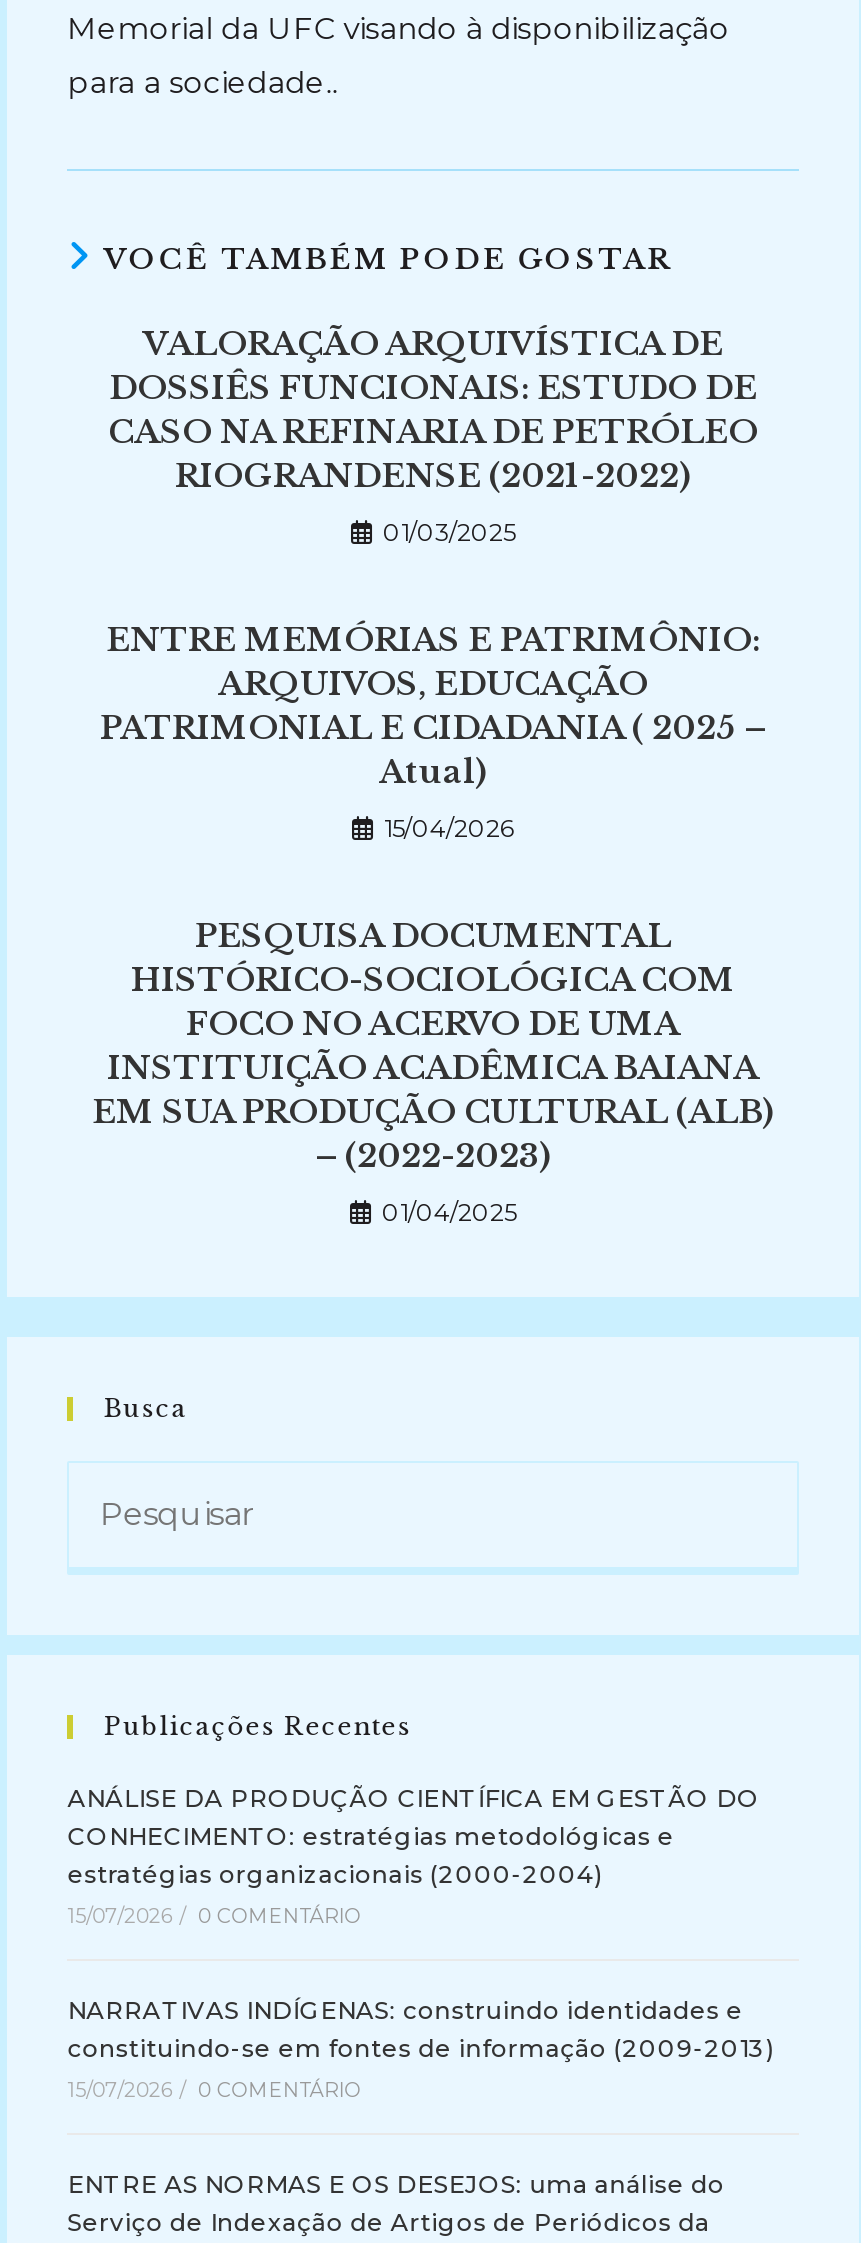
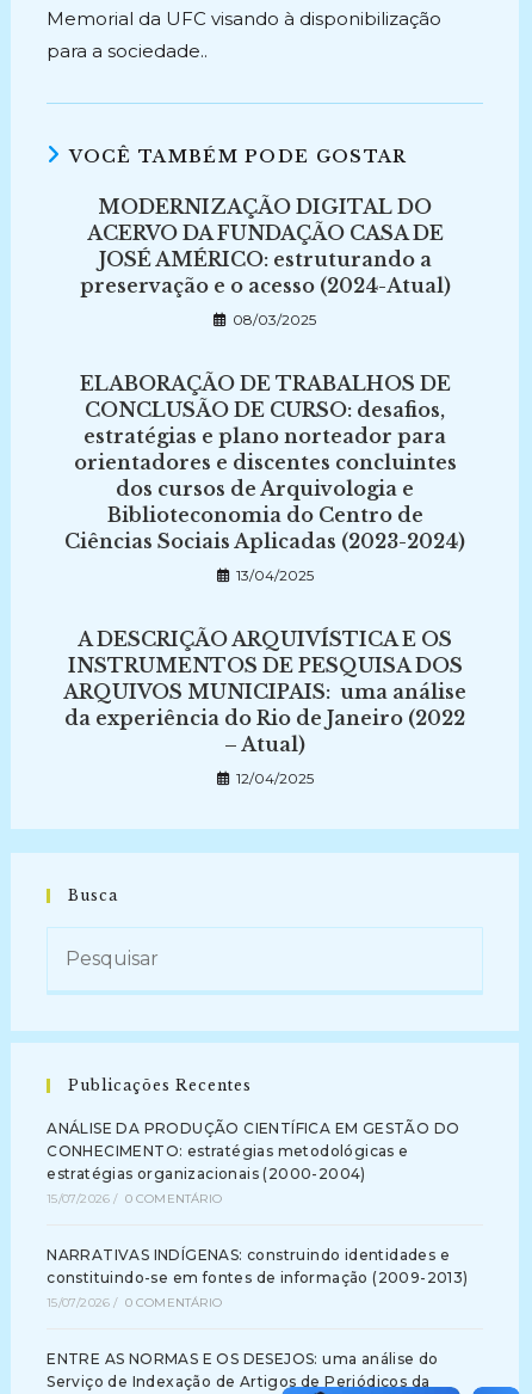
[108,323,758,495] VALORAÇÃO ARQUIVÍSTICA DE | DOSSIÊS FUNCIONAIS: ESTUDO DE | CASO NA REFINARIA DE PETRÓLEO | RIOGRANDENSE (2021-2022) -> [79,195,450,297] MODERNIZAÇÃO DIGITAL DO | ACERVO DA FUNDAÇÃO CASA DE | JOSÉ AMÉRICO: estruturando a | preservação e o acesso (2024-Atual)
[383,517,515,547] 01/03/2025 -> [233,311,316,328] 08/03/2025
[100,619,766,791] ENTRE MEMÓRIAS E PATRIMÔNIO: | ARQUIVOS, EDUCAÇÃO | PATRIMONIAL E CIDADANIA ( 2025 – | Atual) -> [64,371,465,553] ELABORAÇÃO DE TRABALHOS DE | CONCLUSÃO DE CURSO: desafios, | estratégias e plano norteador para | orientadores e discentes concluintes | dos cursos de Arquivologia e | Biblioteconomia do Centro de | Ciências Sociais Aplicadas (2023-2024)
[384,813,514,843] 15/04/2026 -> [236,566,313,584] 13/04/2025
[92,915,774,1175] PESQUISA DOCUMENTAL | HISTÓRICO-SOCIOLÓGICA COM | FOCO NO ACERVO DE UMA | INSTITUIÇÃO ACADÊMICA BAIANA | EM SUA PRODUÇÃO CULTURAL (ALB) | – (2022-2023) -> [63,627,466,756] A DESCRIÇÃO ARQUIVÍSTICA E OS | INSTRUMENTOS DE PESQUISA DOS | ARQUIVOS MUNICIPAIS: uma análise | da experiência do Rio de Janeiro (2022 | – Atual)
[382,1197,516,1227] 01/04/2025 -> [236,769,313,787] 12/04/2025

